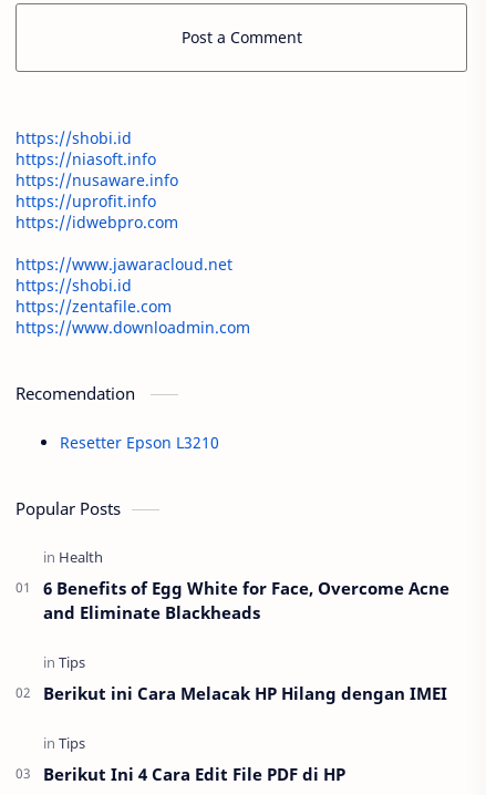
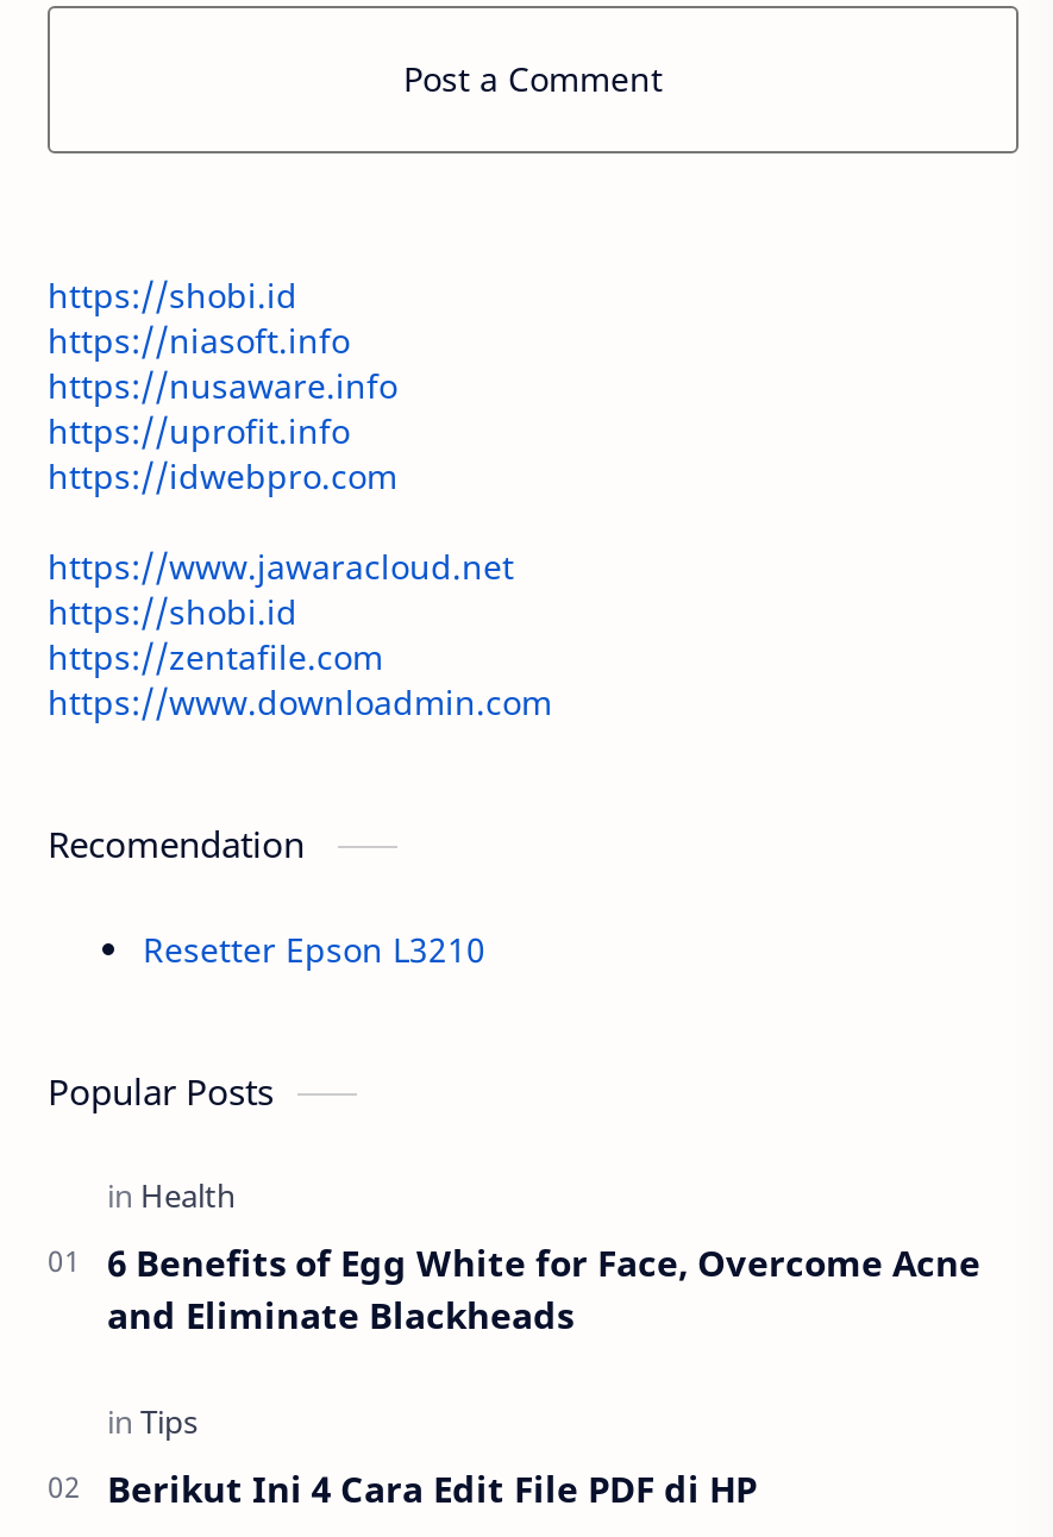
[43,682,447,704] Berikut ini Cara Melacak HP Hilang dengan IMEI -> none

